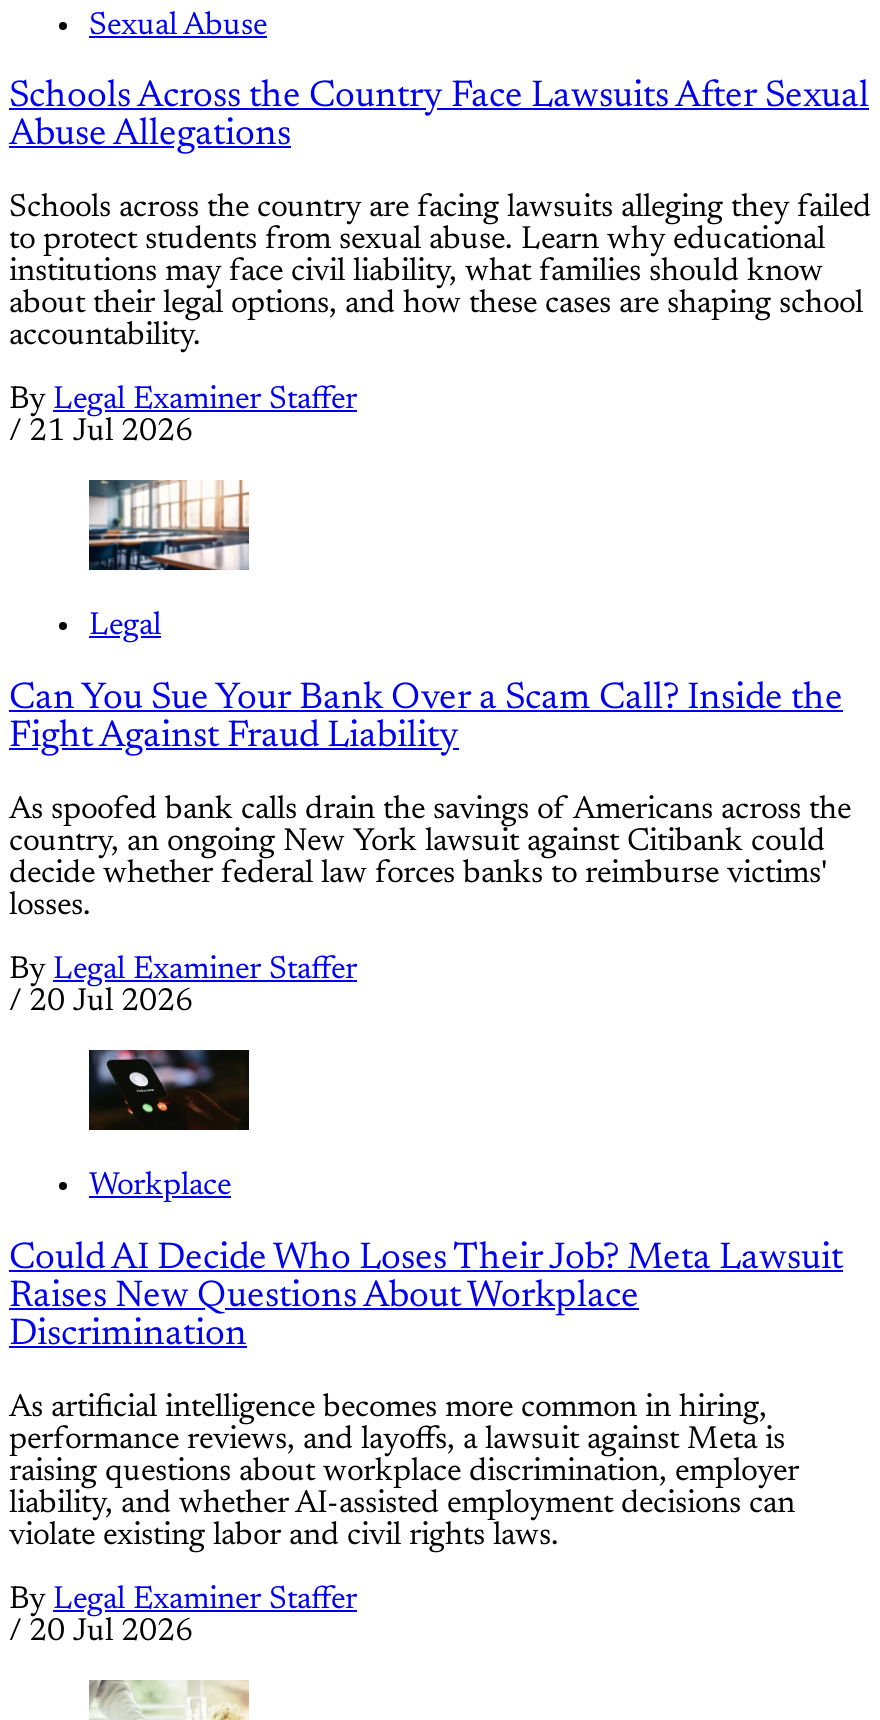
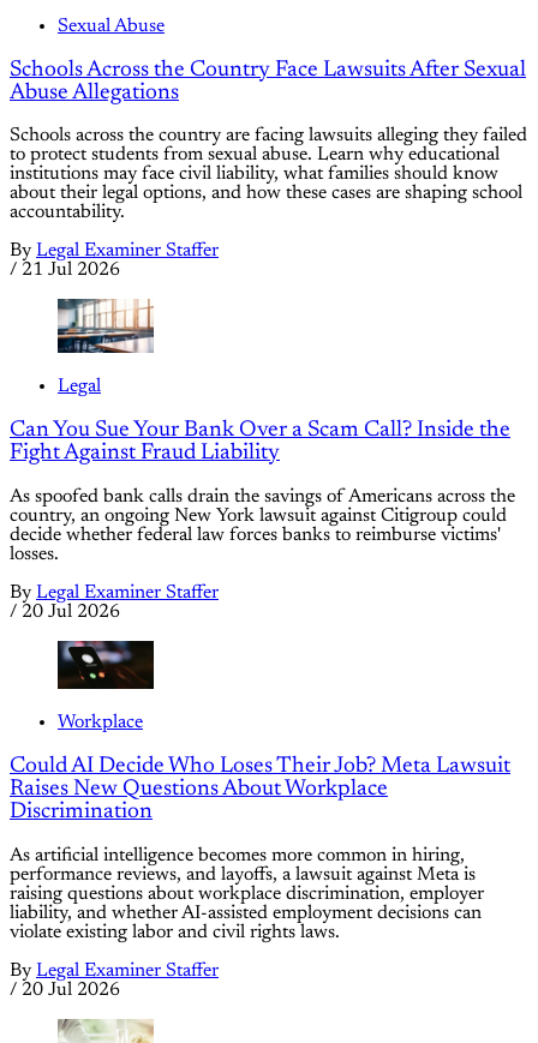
[9,825,825,857] country, an ongoing New York lawsuit against Citibank could -> [10,506,507,525] country, an ongoing New York lawsuit against Citigroup could

